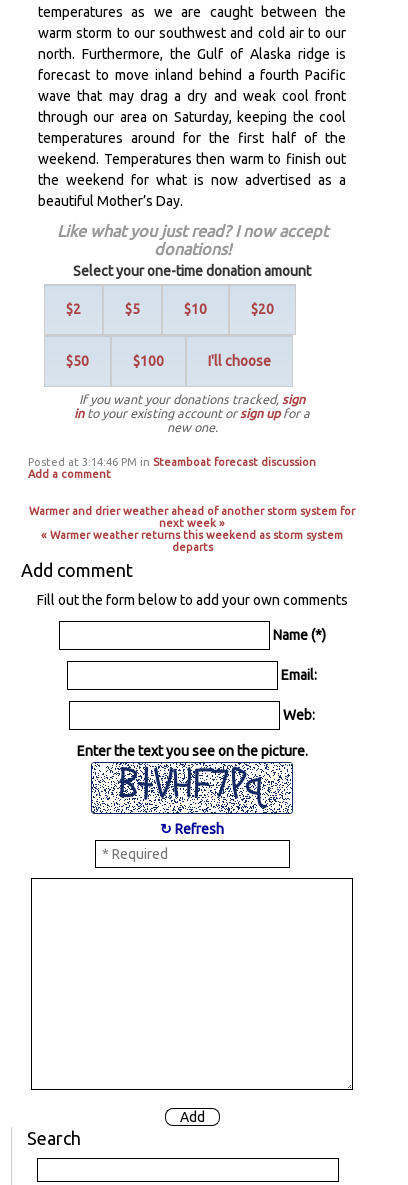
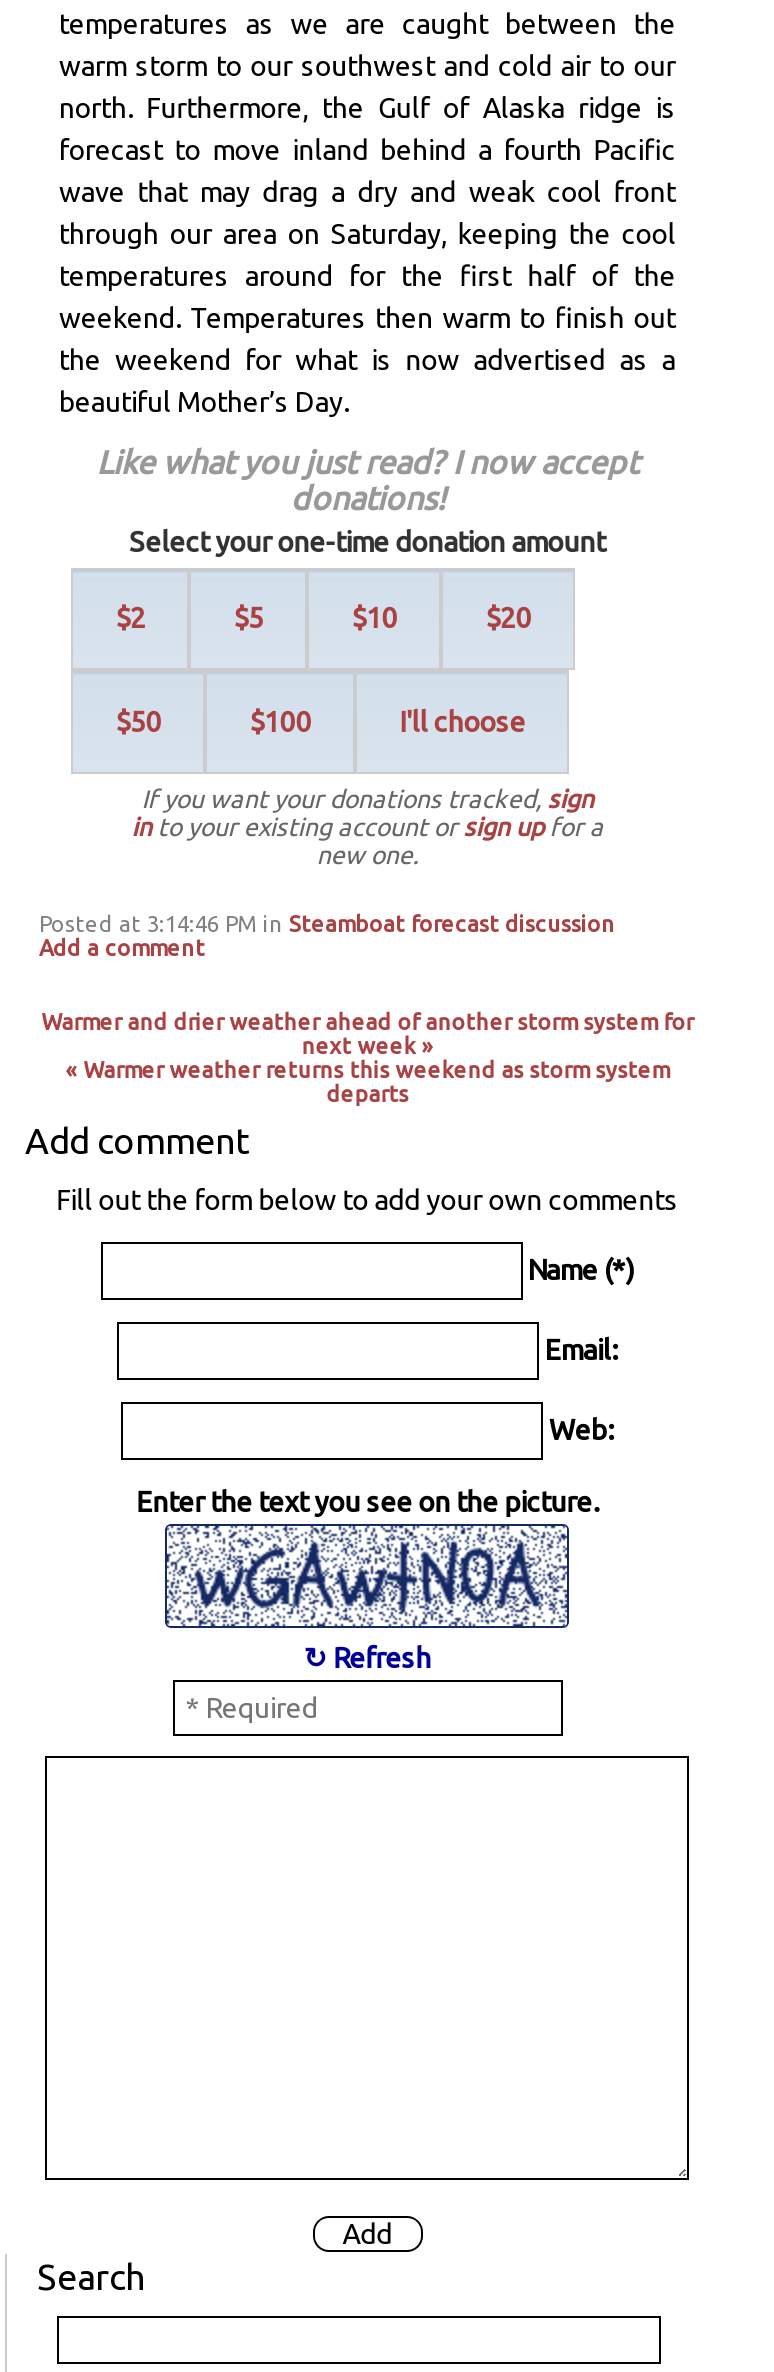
[91,762,293,814] [image] -> [165,1524,569,1628] [image]

